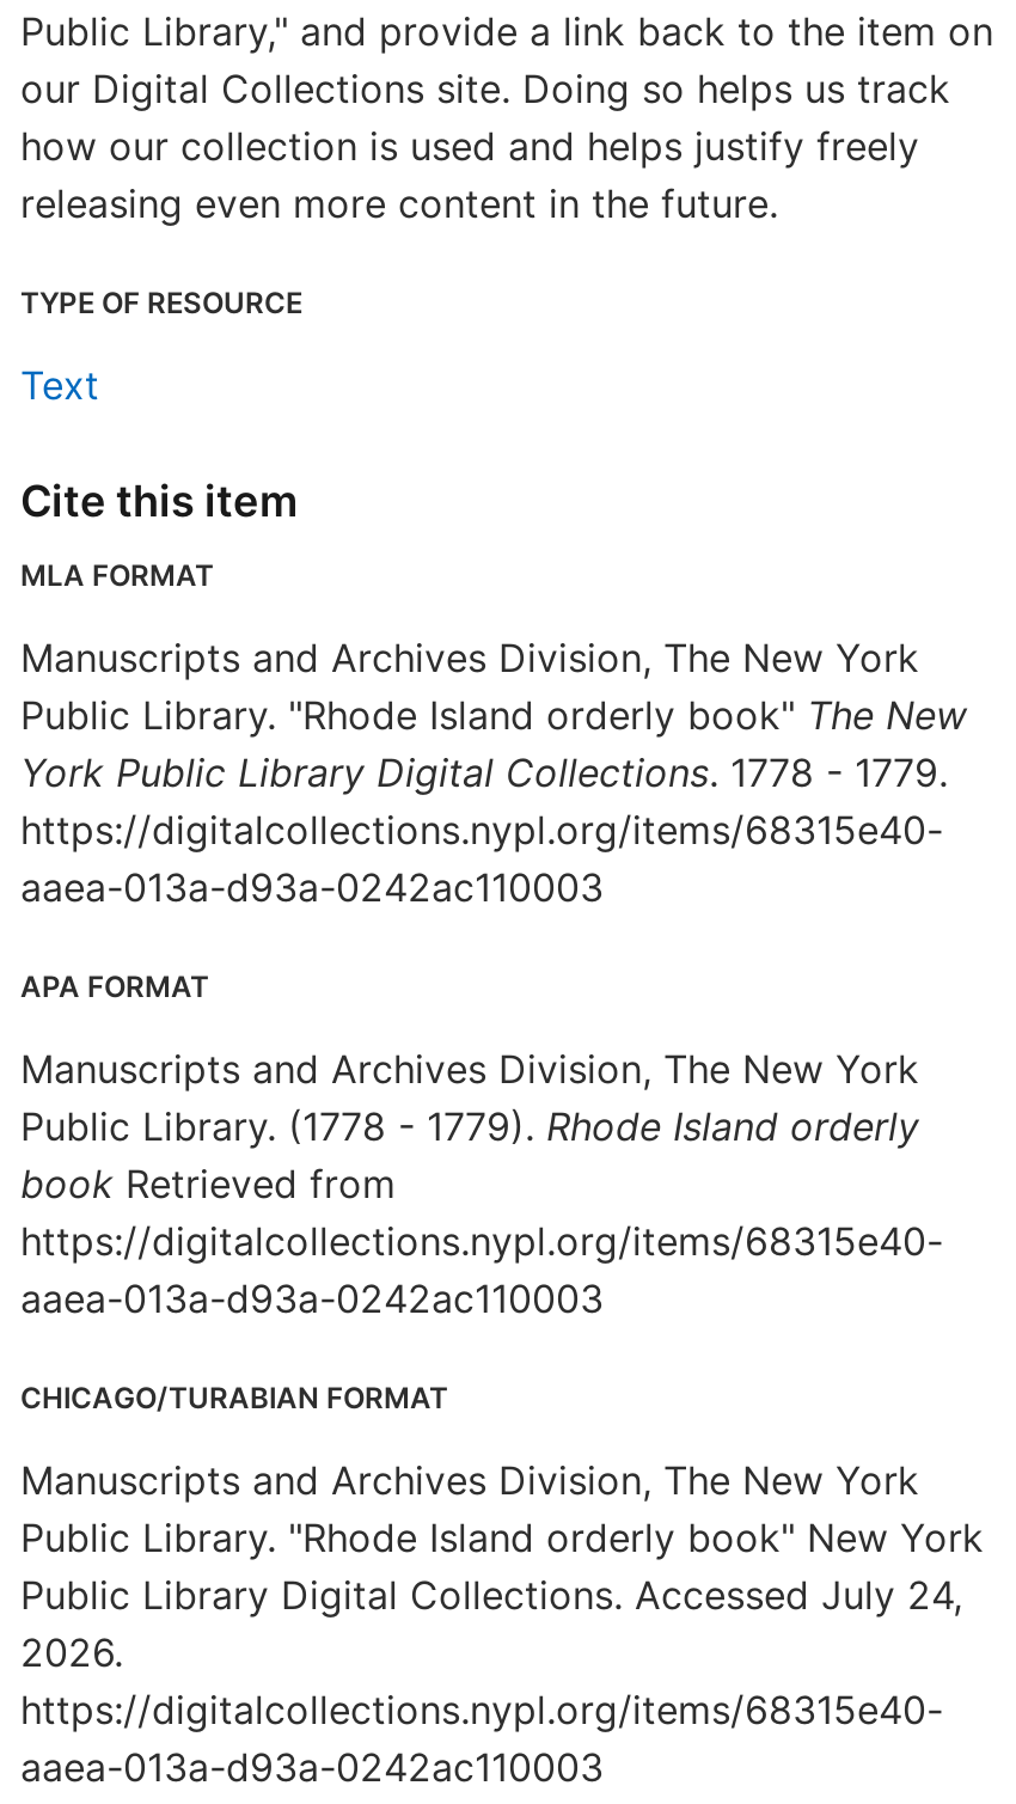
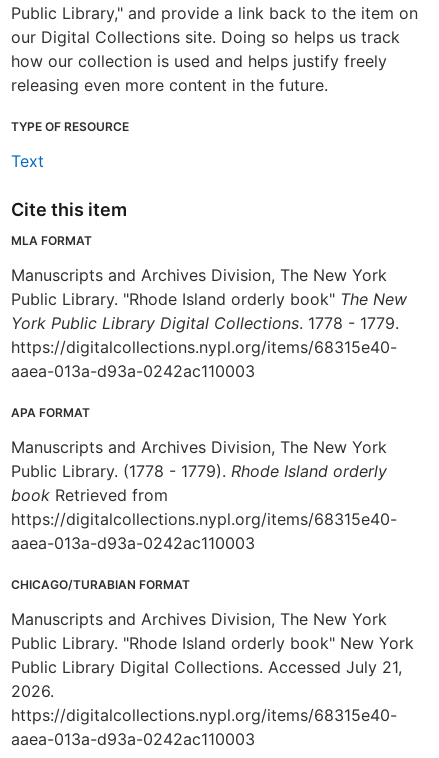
[20,1571,962,1619] Public Library Digital Collections. Accessed July 24, -> [11,657,402,677] Public Library Digital Collections. Accessed July 21,

